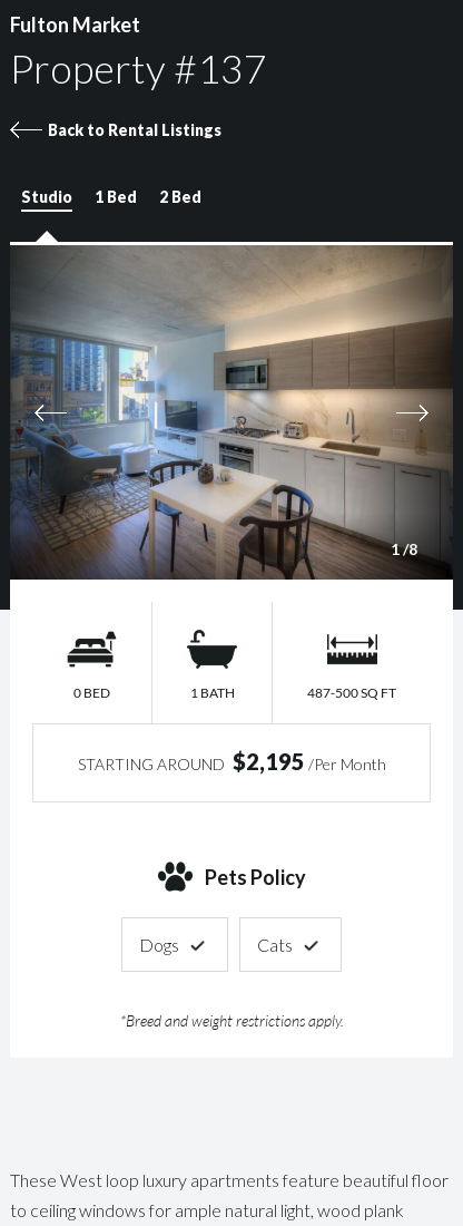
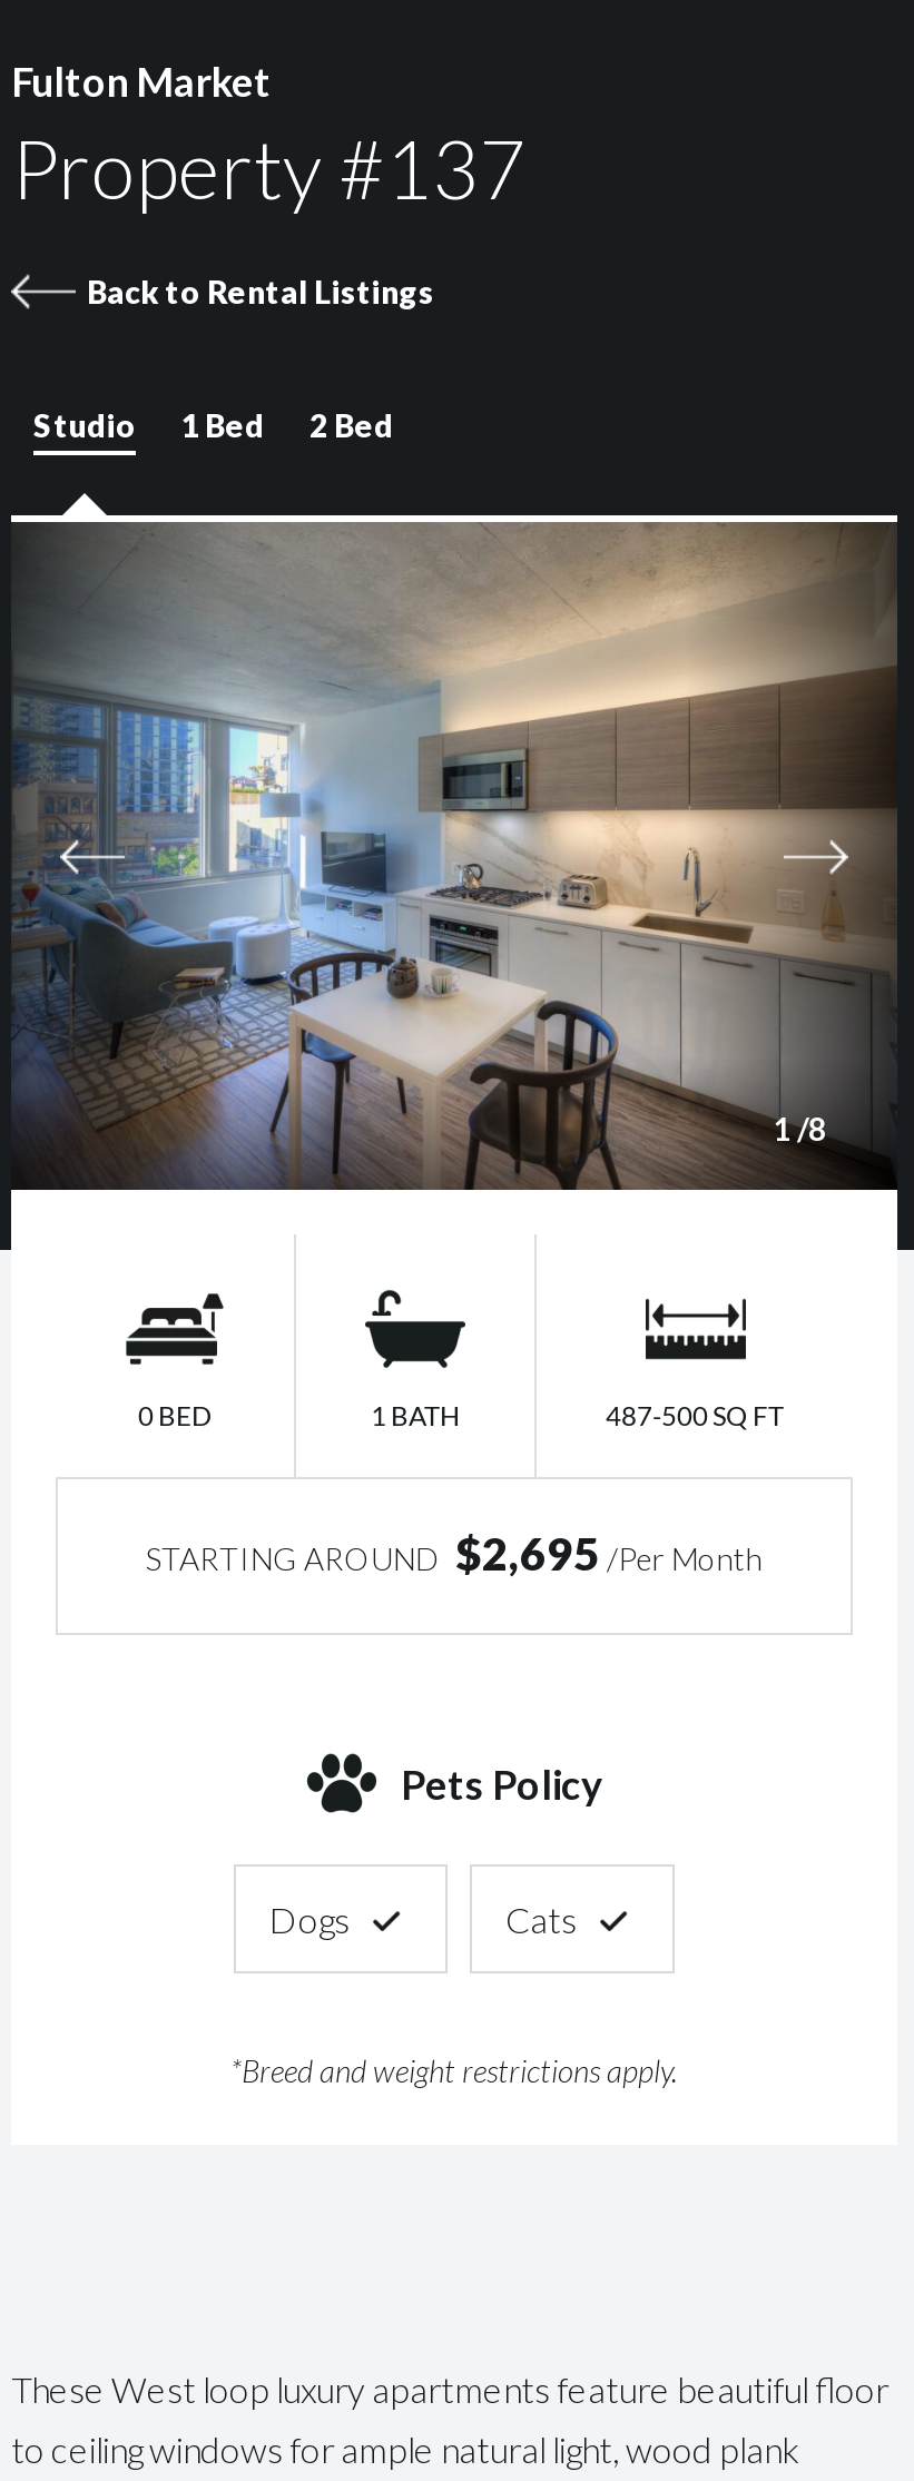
[77,748,386,775] STARTING AROUND $2,195 /Per Month -> [146,1526,763,1579] STARTING AROUND $2,695 /Per Month

